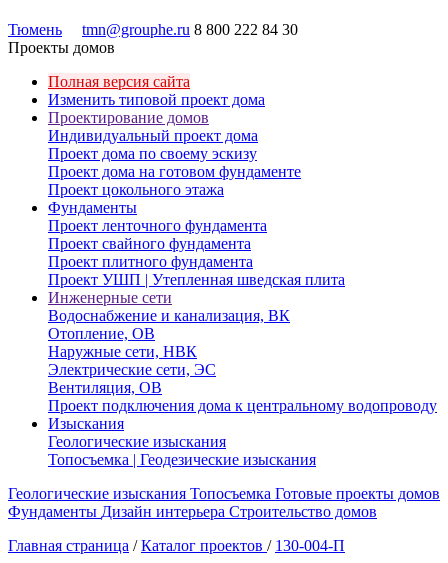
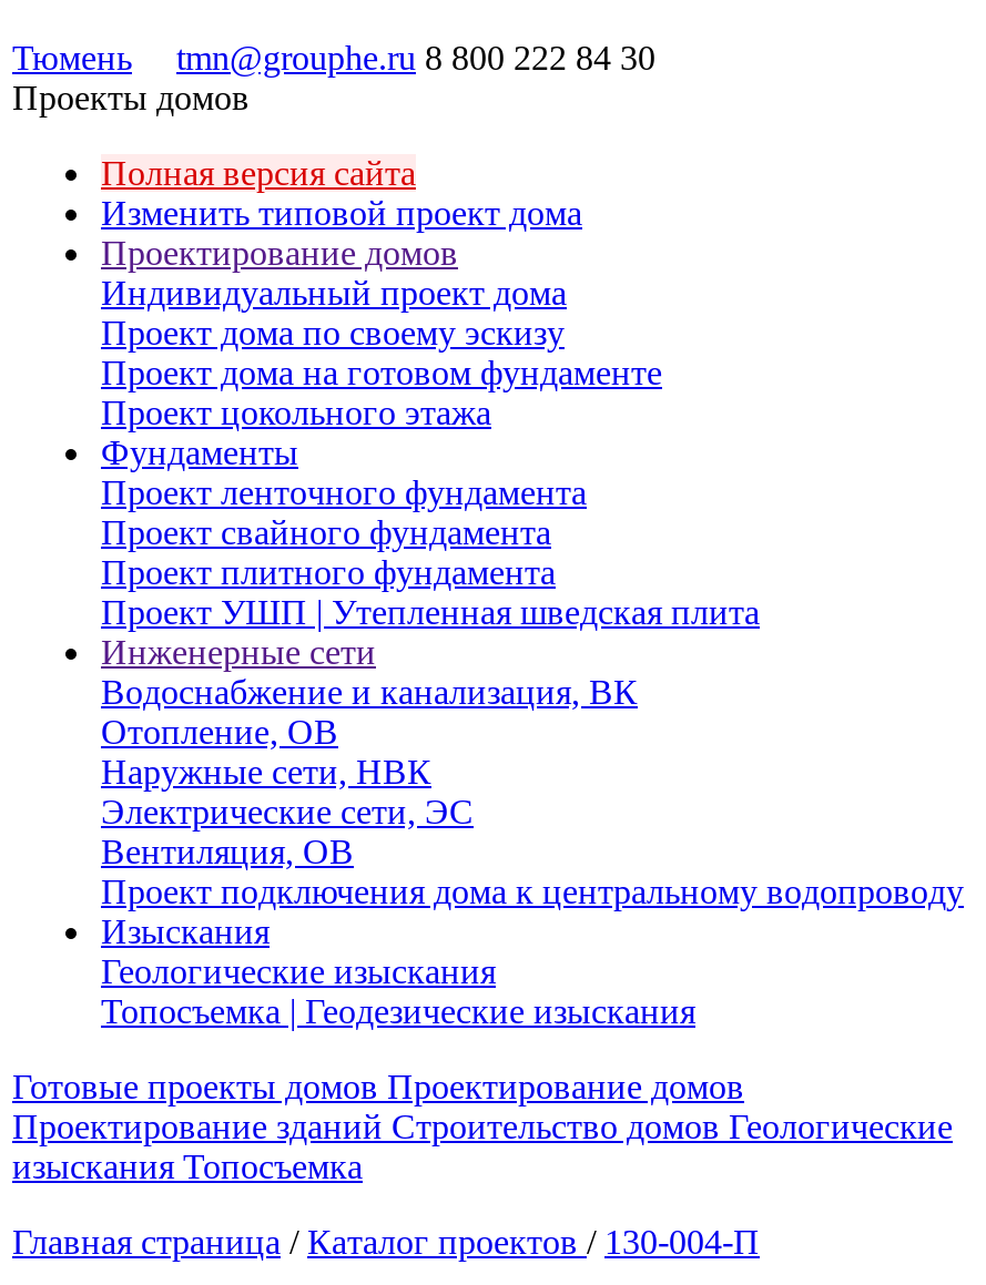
[8,485,440,520] Геологические изыскания Топосъемка Готовые проекты домов | Фундаменты Дизайн интерьера Строительство домов -> [12,1068,953,1185] Готовые проекты домов Проектирование домов | Проектирование зданий Строительство домов Геологические | изыскания Топосъемка

